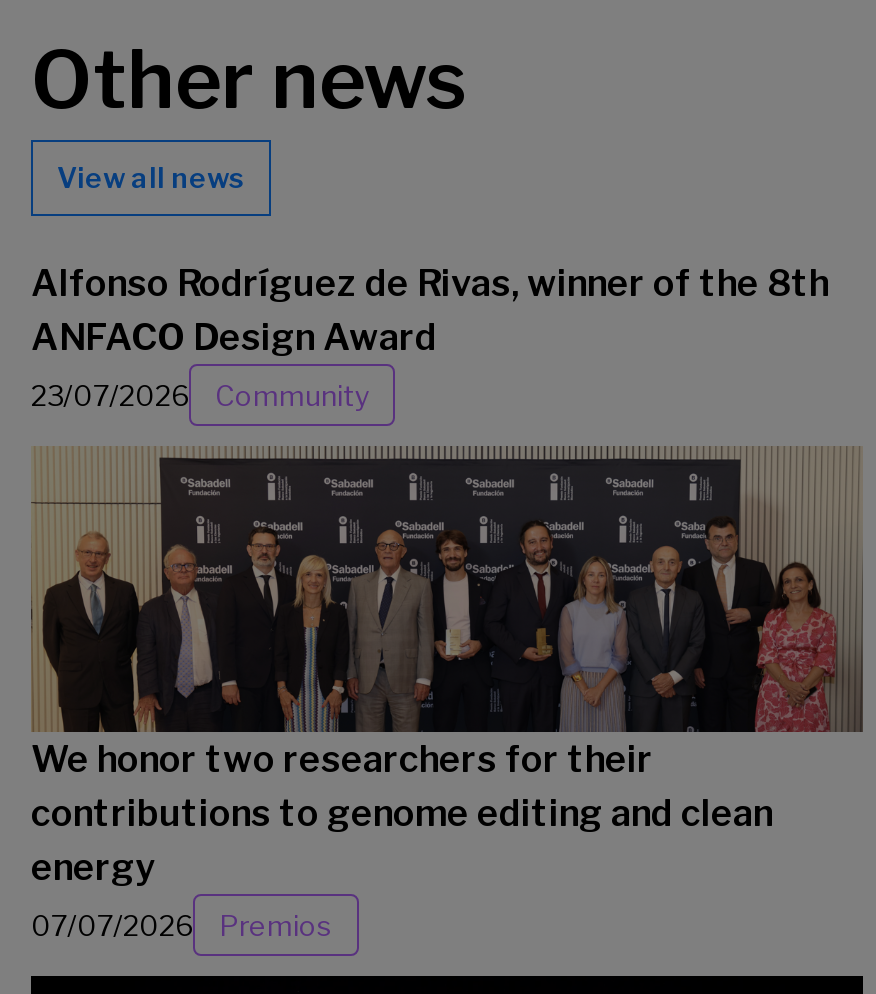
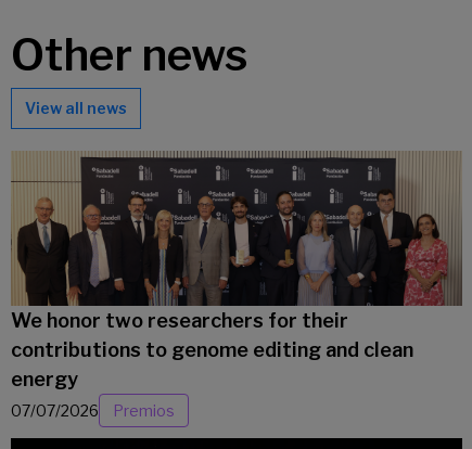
[31,263,829,413] Alfonso Rodríguez de Rivas, winner of the 8th | ANFACO Design Award | 23/07/2026 | Community -> none

